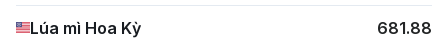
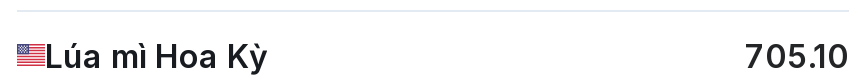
[377,18,432,38] 681.88 -> [745,36,849,76] 705.10

